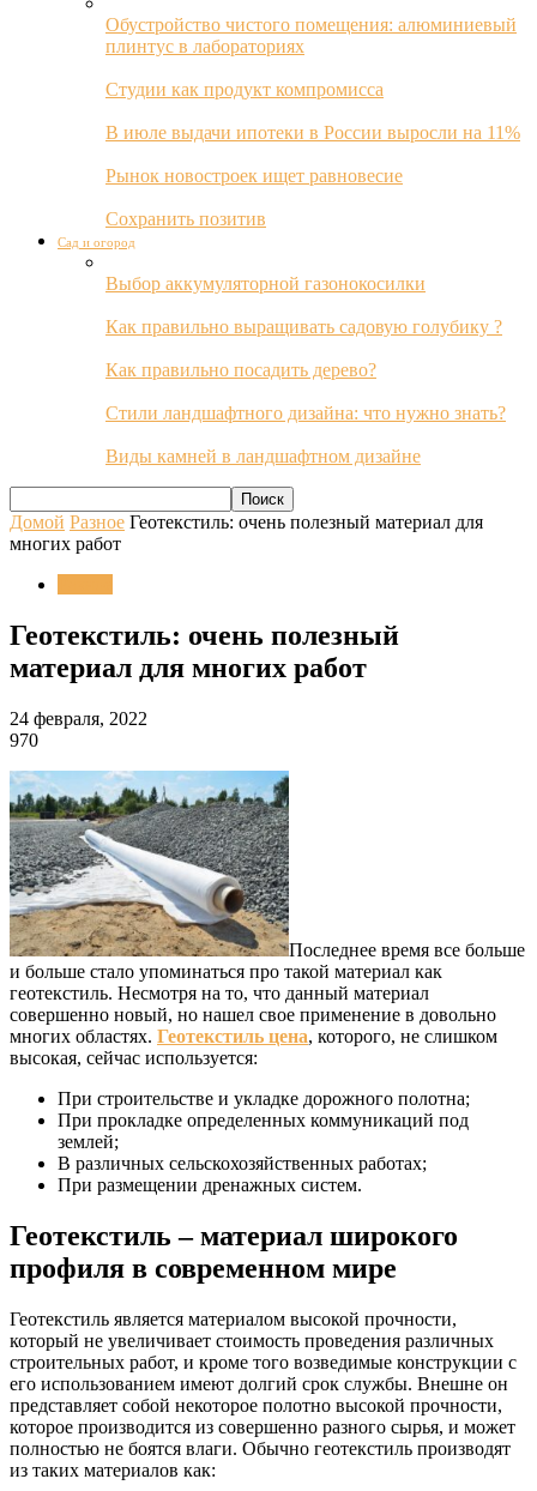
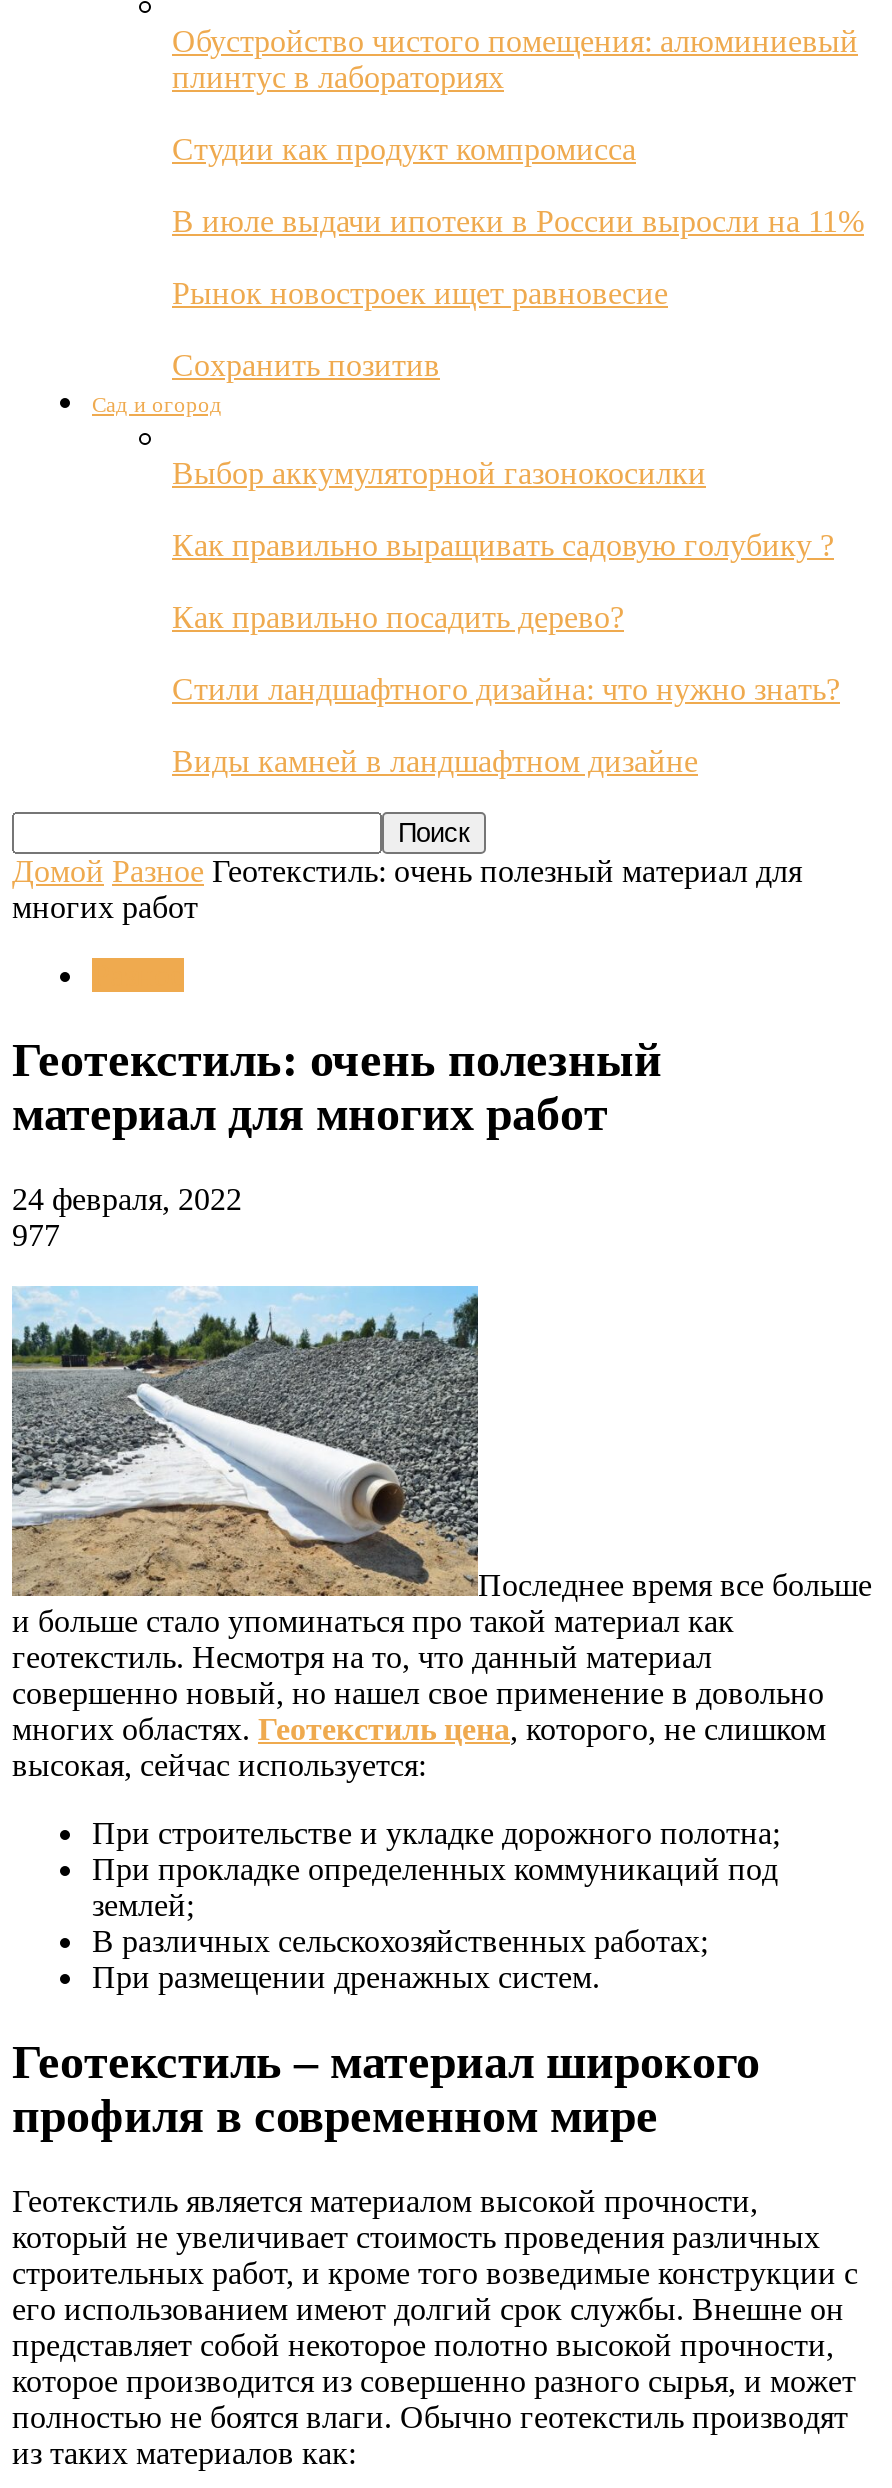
[10,730,38,750] 970 -> [12,1218,60,1252] 977

